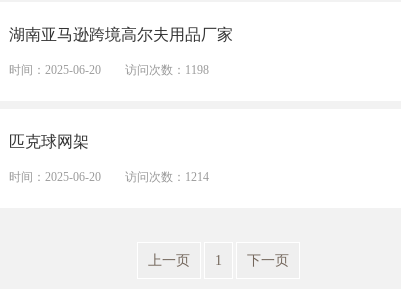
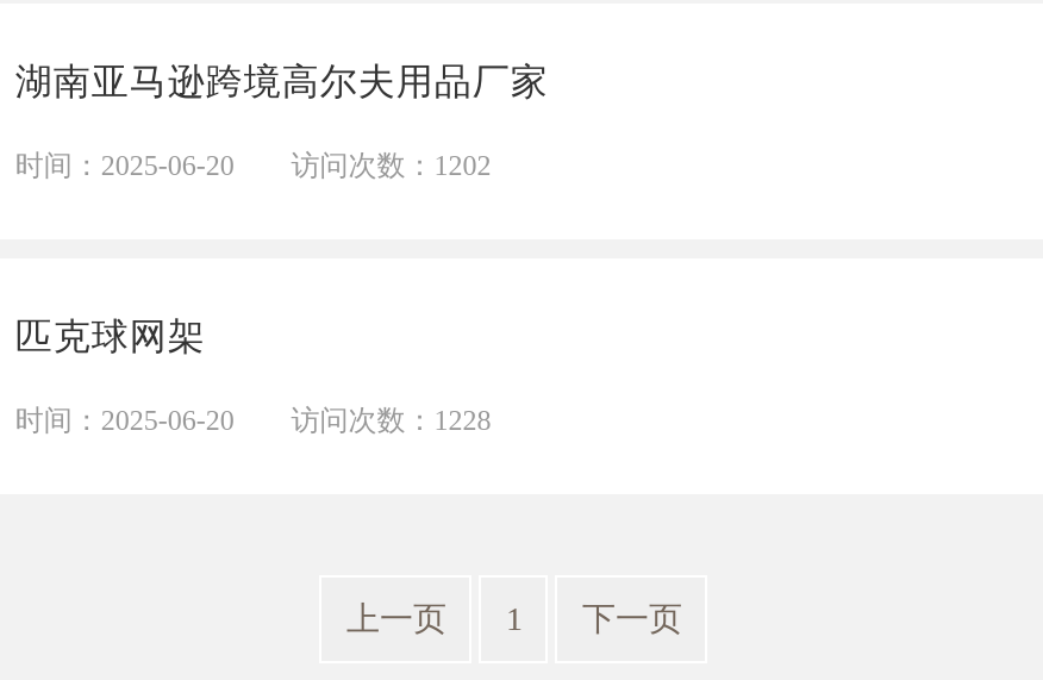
[9,63,209,77] 时间：2025-06-20 访问次数：1198 -> [15,150,491,183] 时间：2025-06-20 访问次数：1202
[9,170,209,184] 时间：2025-06-20 访问次数：1214 -> [15,405,491,438] 时间：2025-06-20 访问次数：1228

